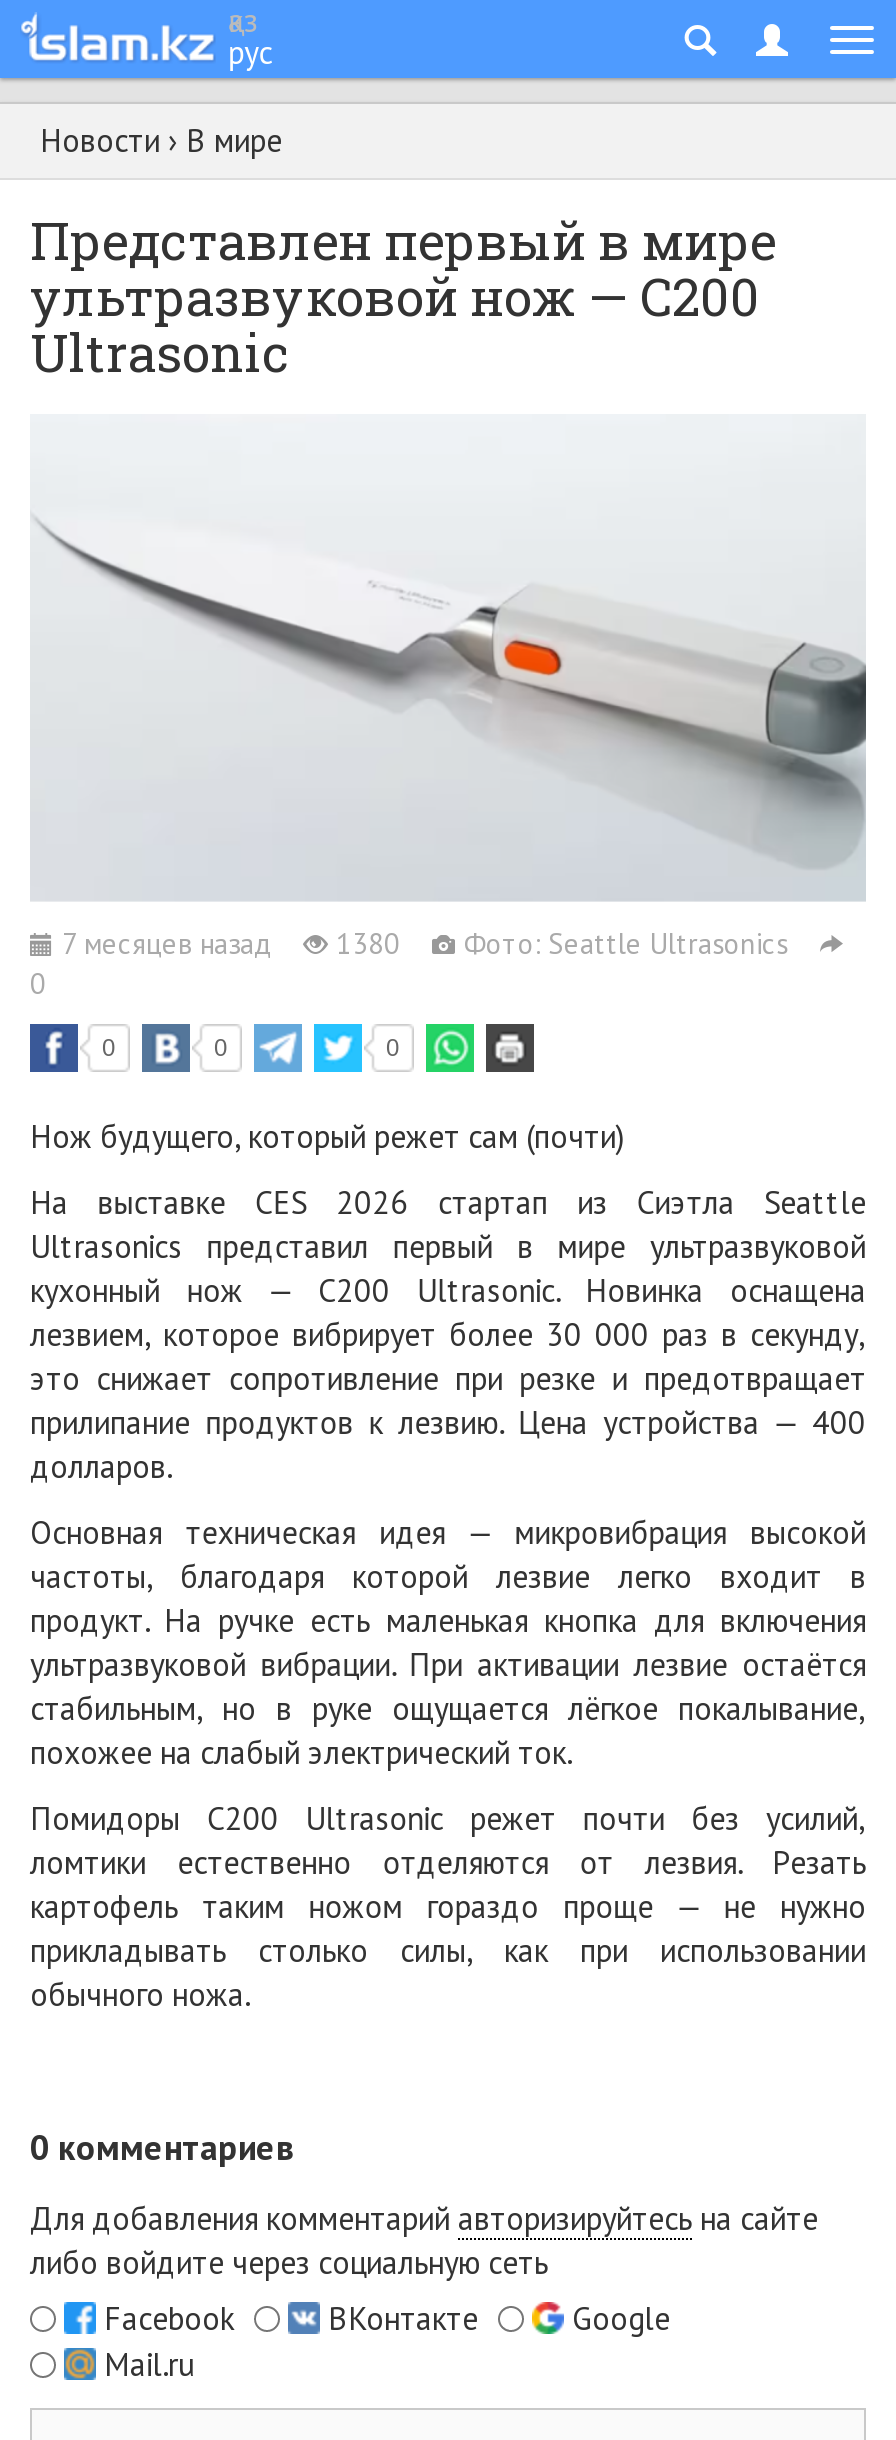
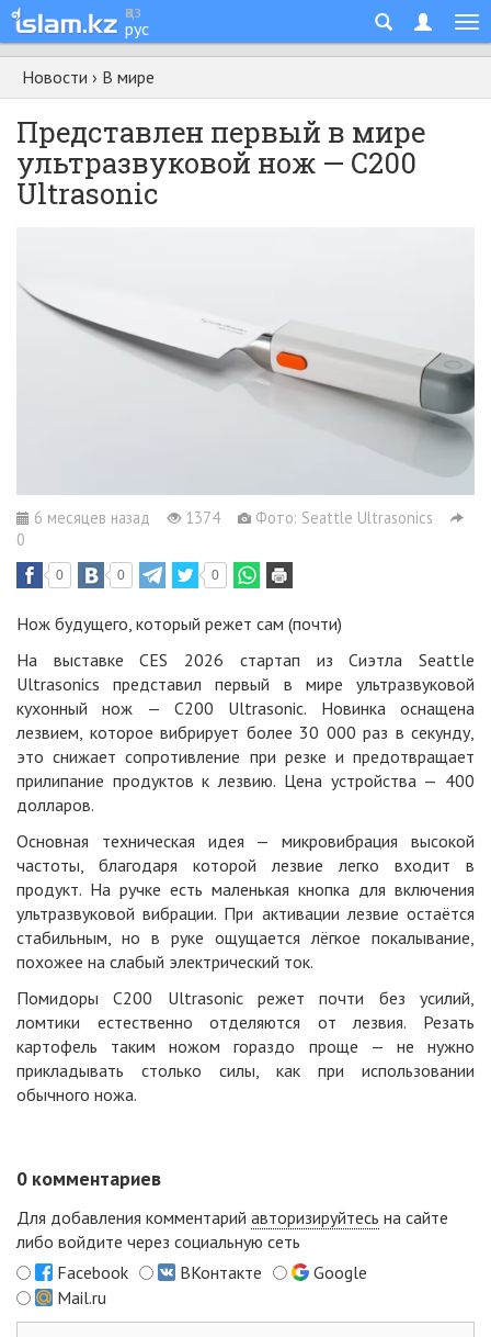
[54,925,272,963] 7 месяцев назад -> [30,508,150,528] 6 месяцев назад
[328,925,400,963] 1380 -> [181,508,220,528] 1374

